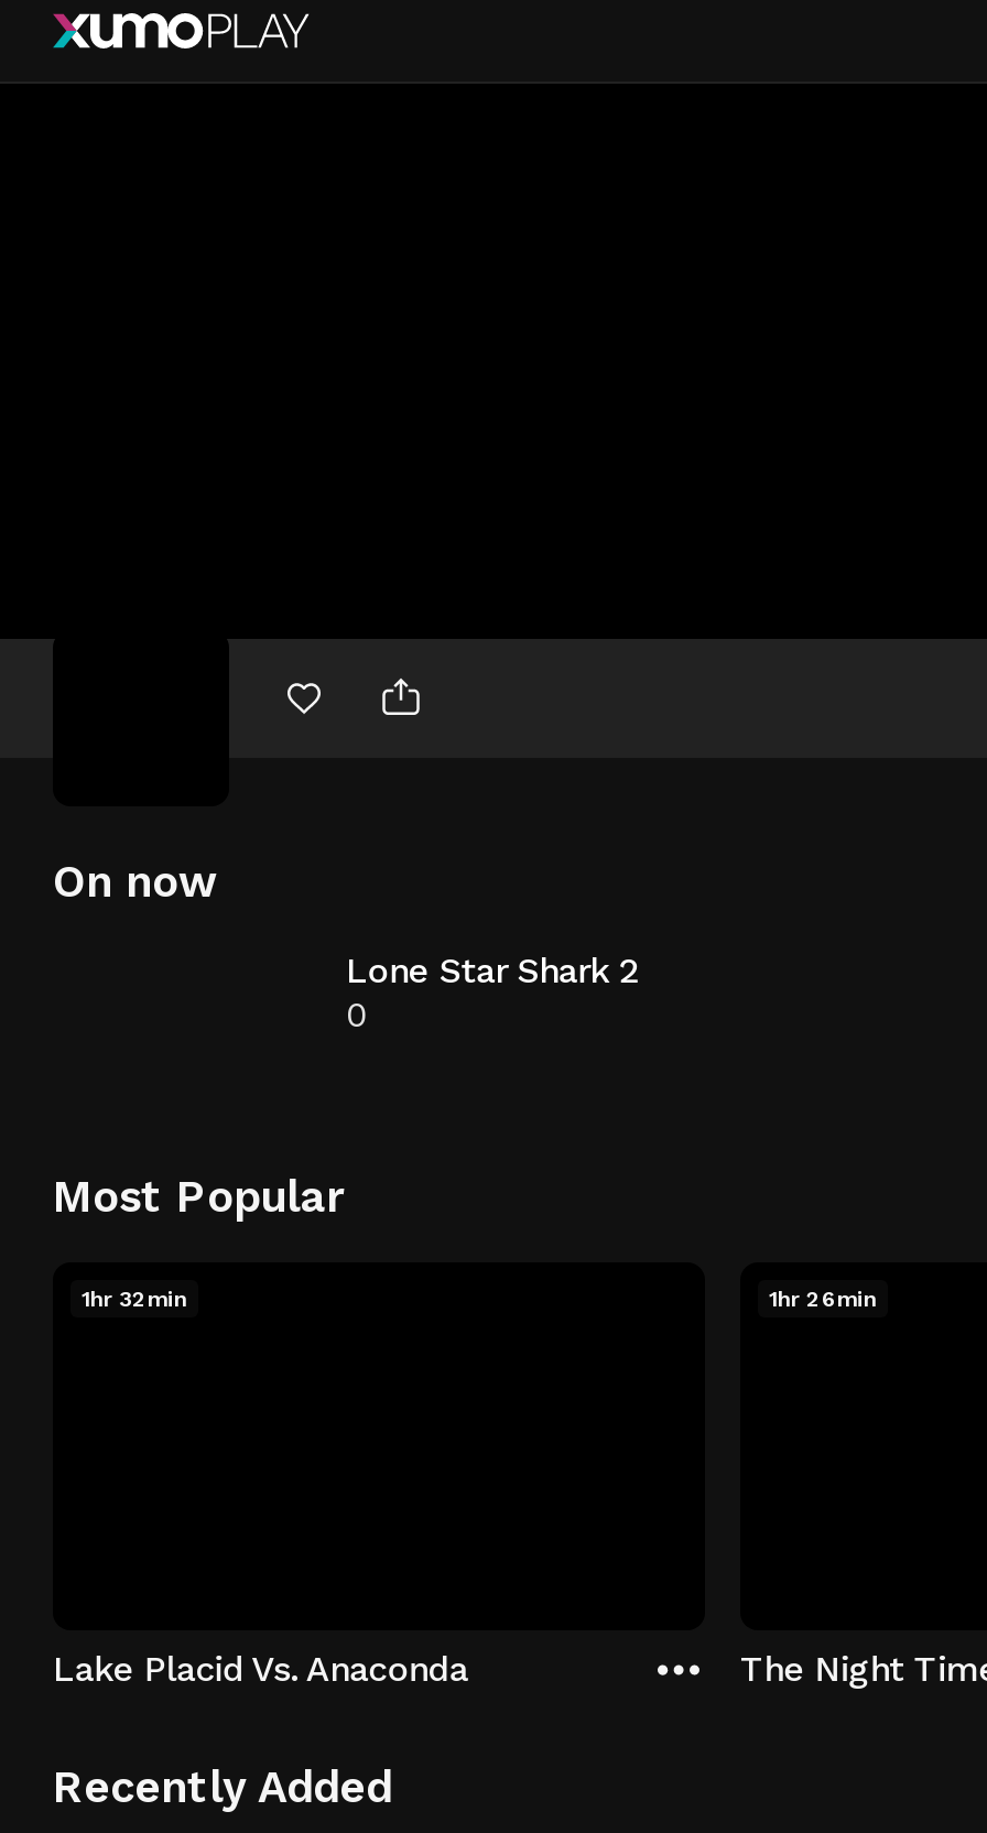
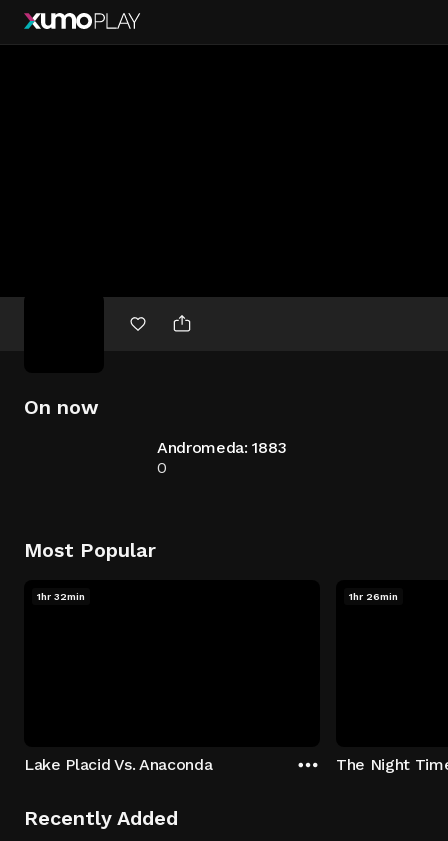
[346,950,638,991] Lone Star Shark 2 -> [157,438,286,457] Andromeda: 1883

